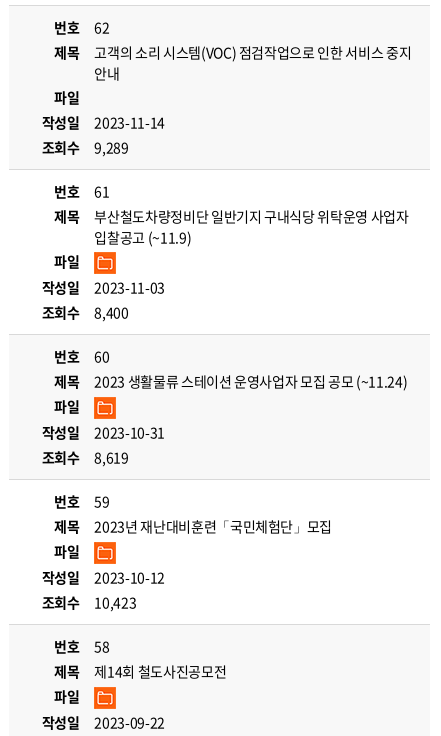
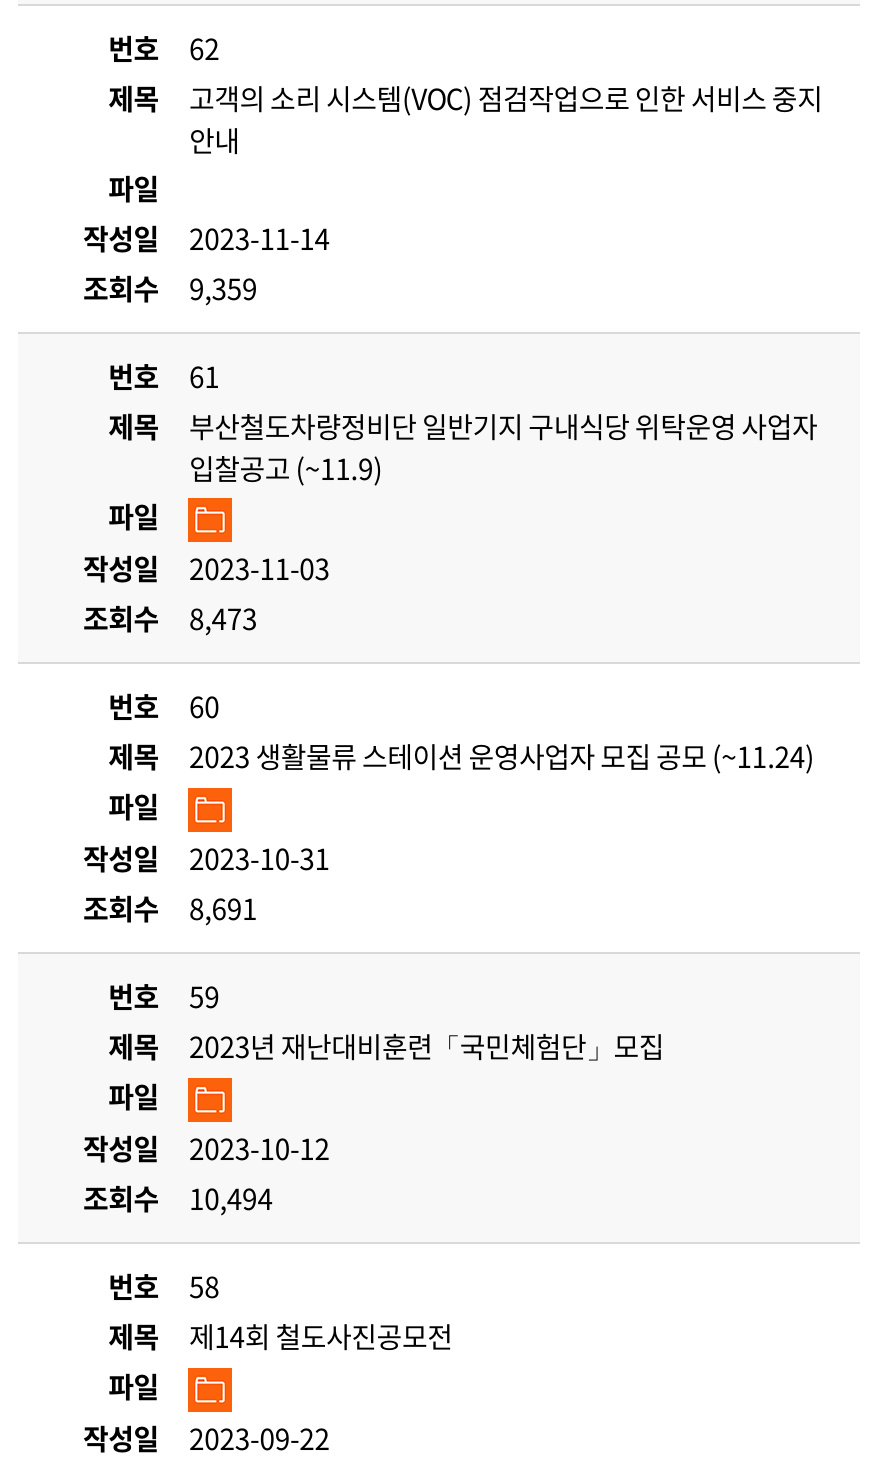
[41,137,129,157] 조회수 9,289 -> [83,268,257,308] 조회수 9,359
[41,302,129,322] 조회수 8,400 -> [83,598,257,638] 조회수 8,473
[41,447,129,467] 조회수 8,619 -> [83,888,257,928] 조회수 8,691
[41,592,136,612] 조회수 10,423 -> [83,1178,273,1218] 조회수 10,494

